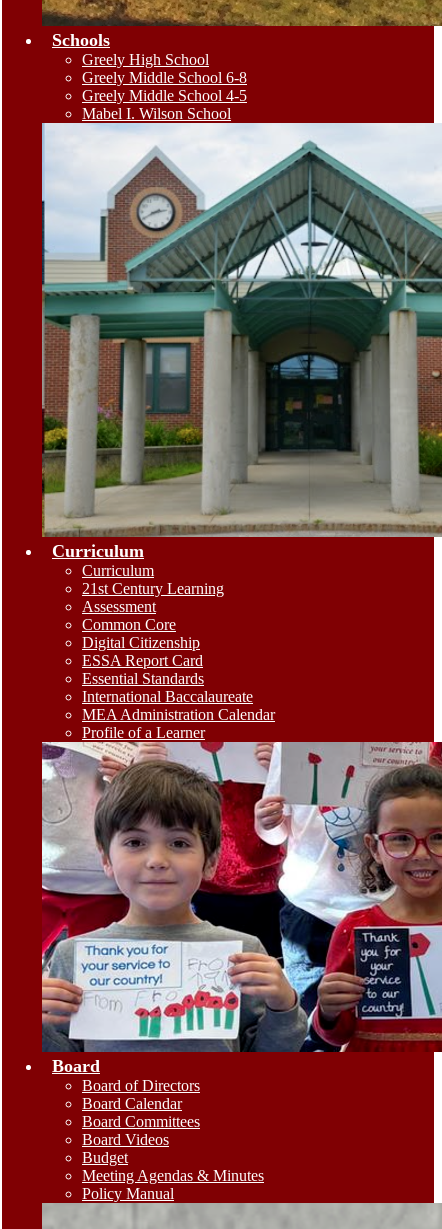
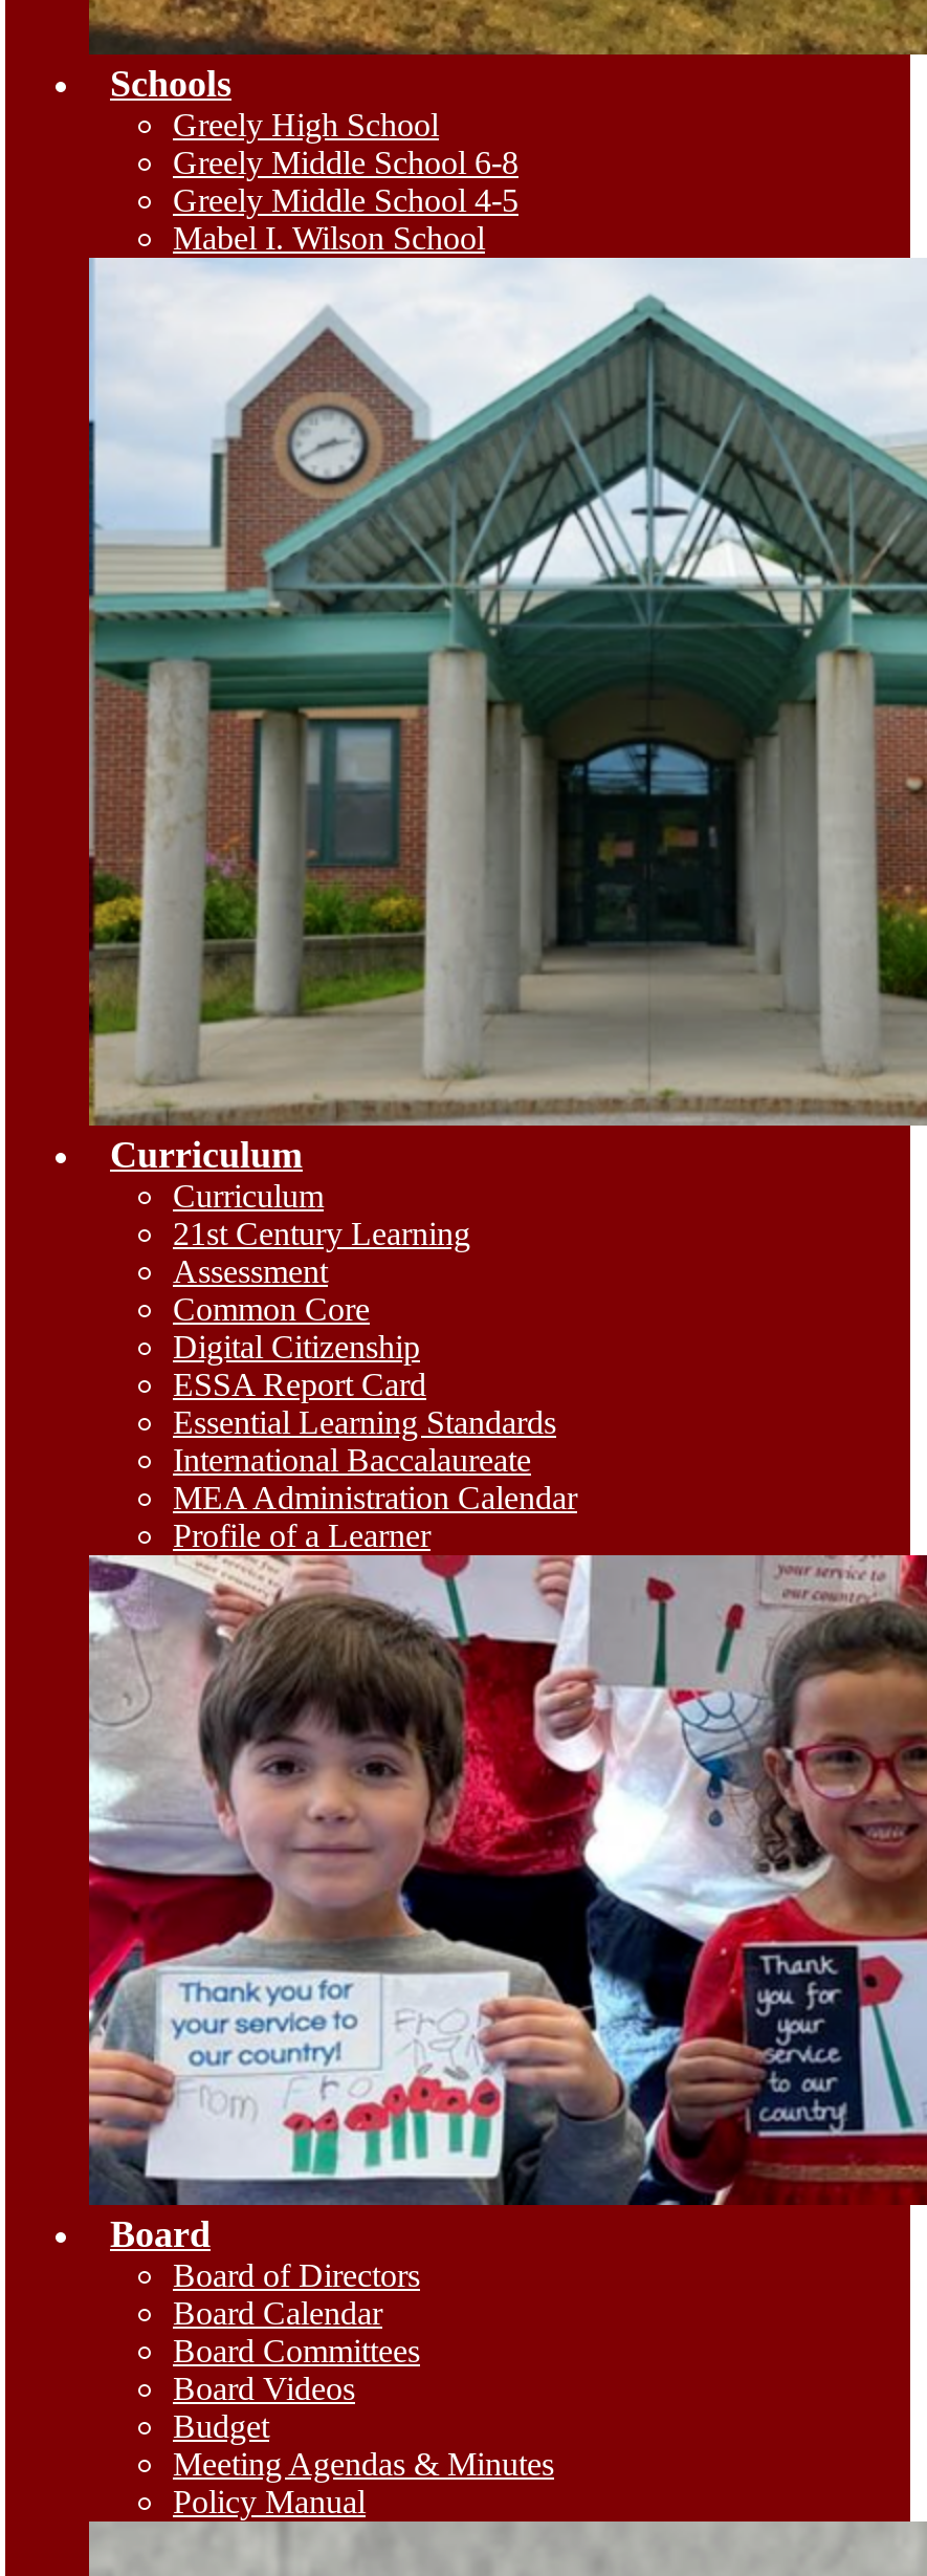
[82,670,204,687] Essential Standards -> [173,1404,556,1440] Essential Learning Standards

